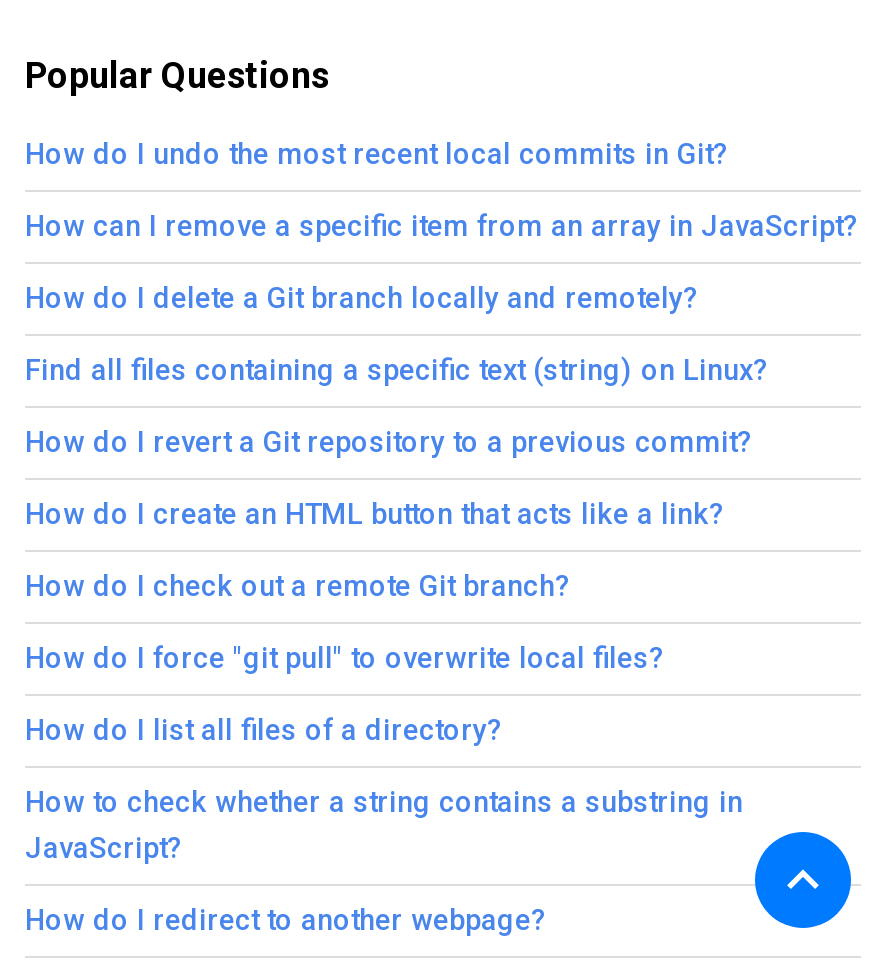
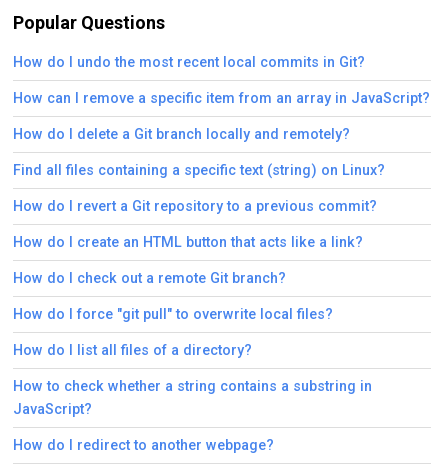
[753,830,853,930] [image] -> none

